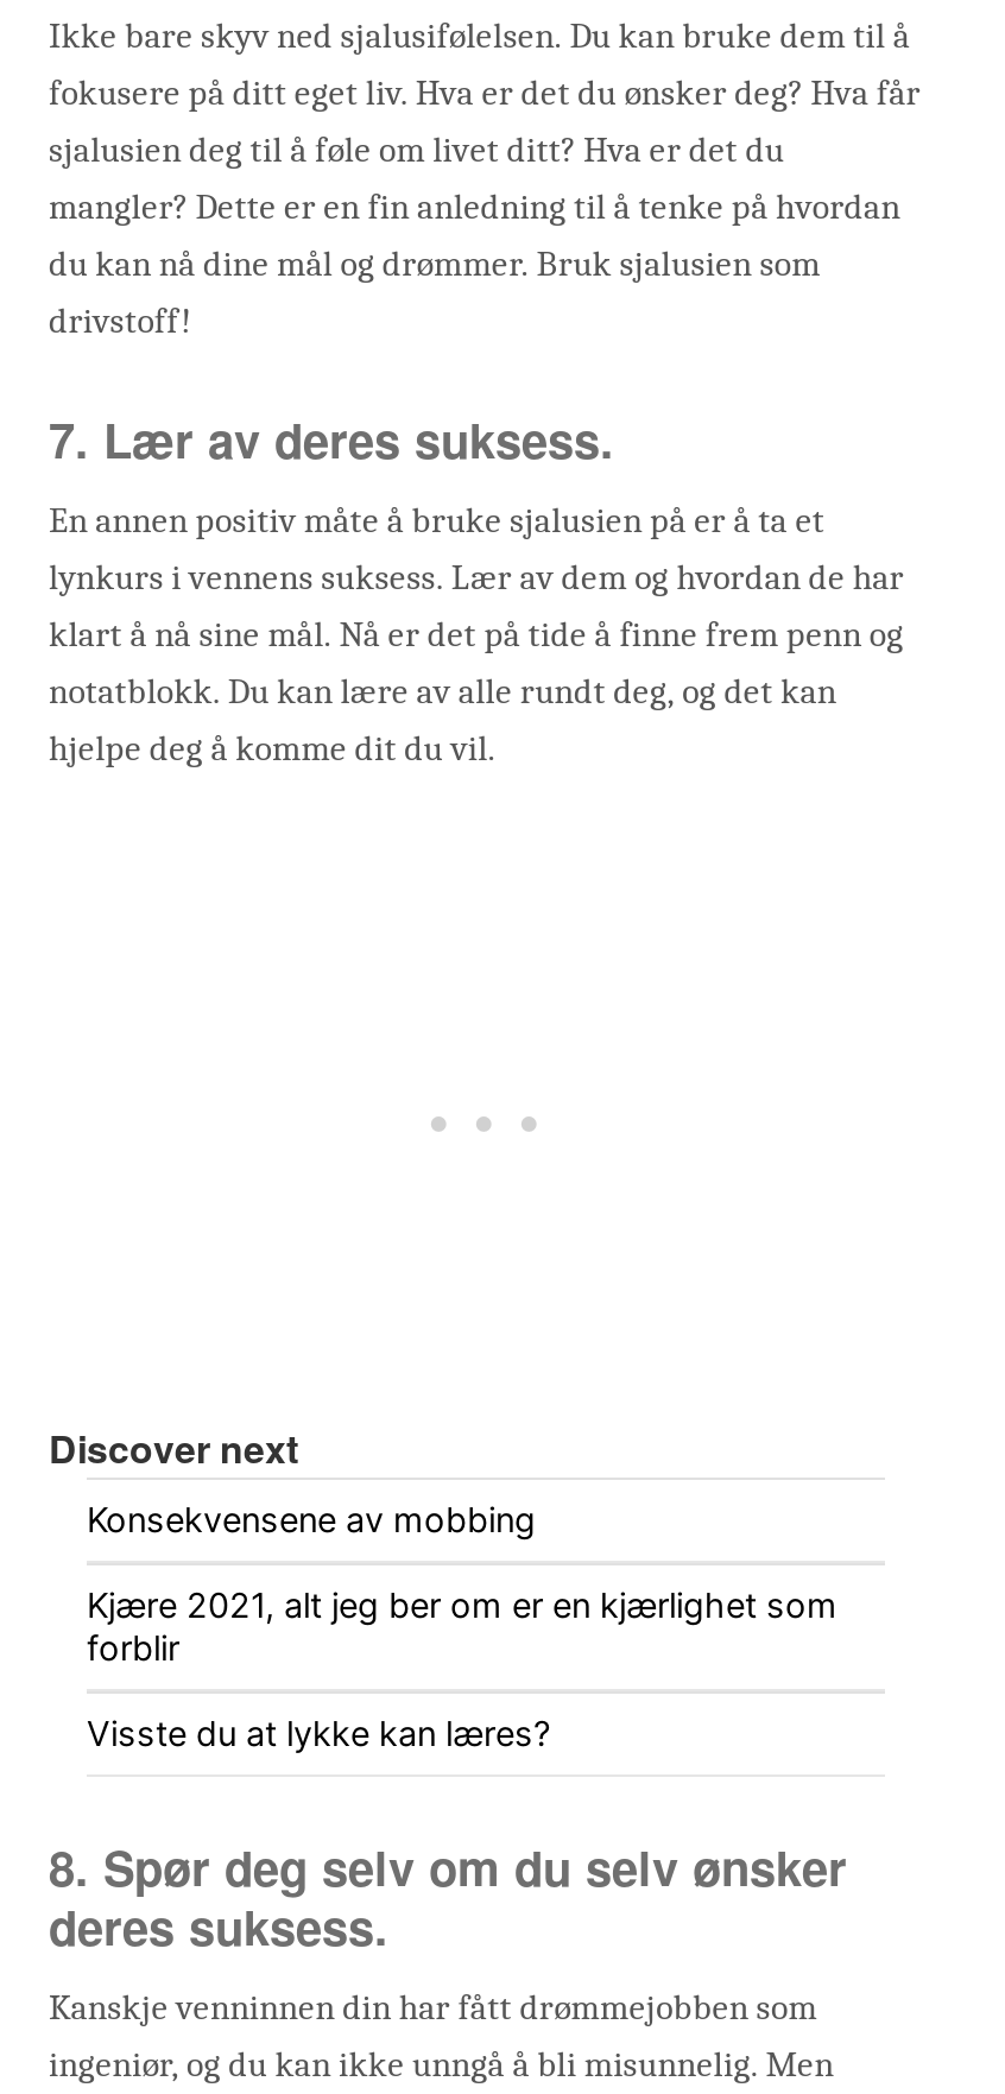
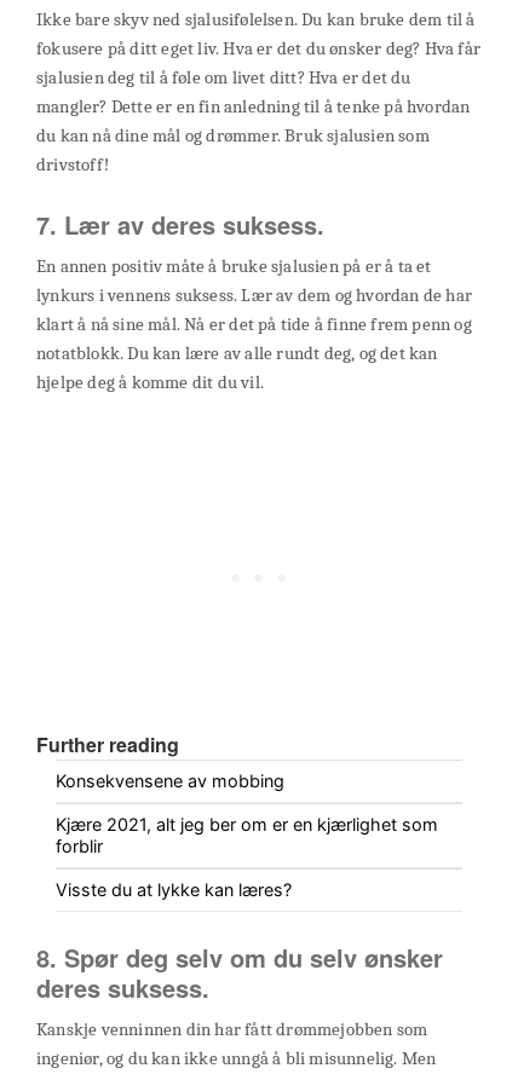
[49,1421,298,1475] Discover next -> [36,731,179,759] Further reading

